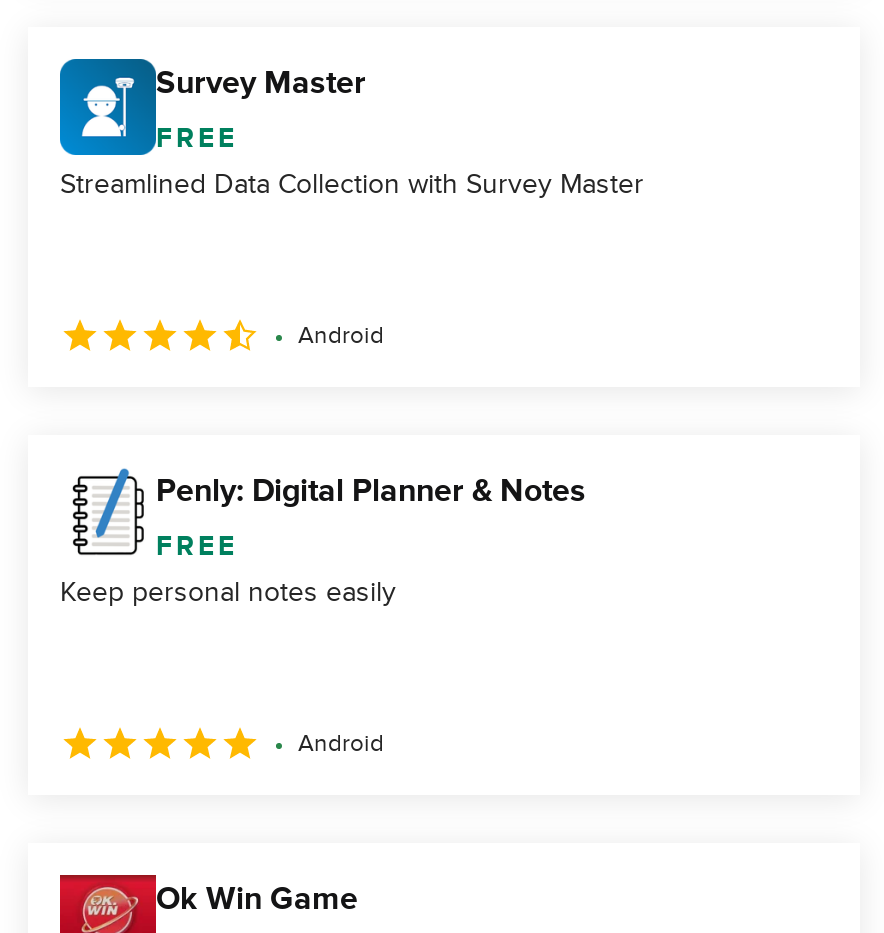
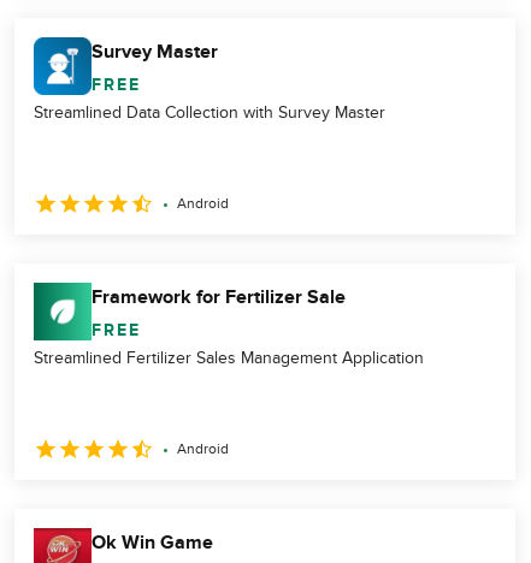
[60,467,586,561] [image] | Penly: Digital Planner & Notes -> [33,281,346,339] [image] | Framework for Fertilizer Sale
[60,575,396,609] Keep personal notes easily -> [34,348,424,368] Streamlined Fertilizer Sales Management Application

